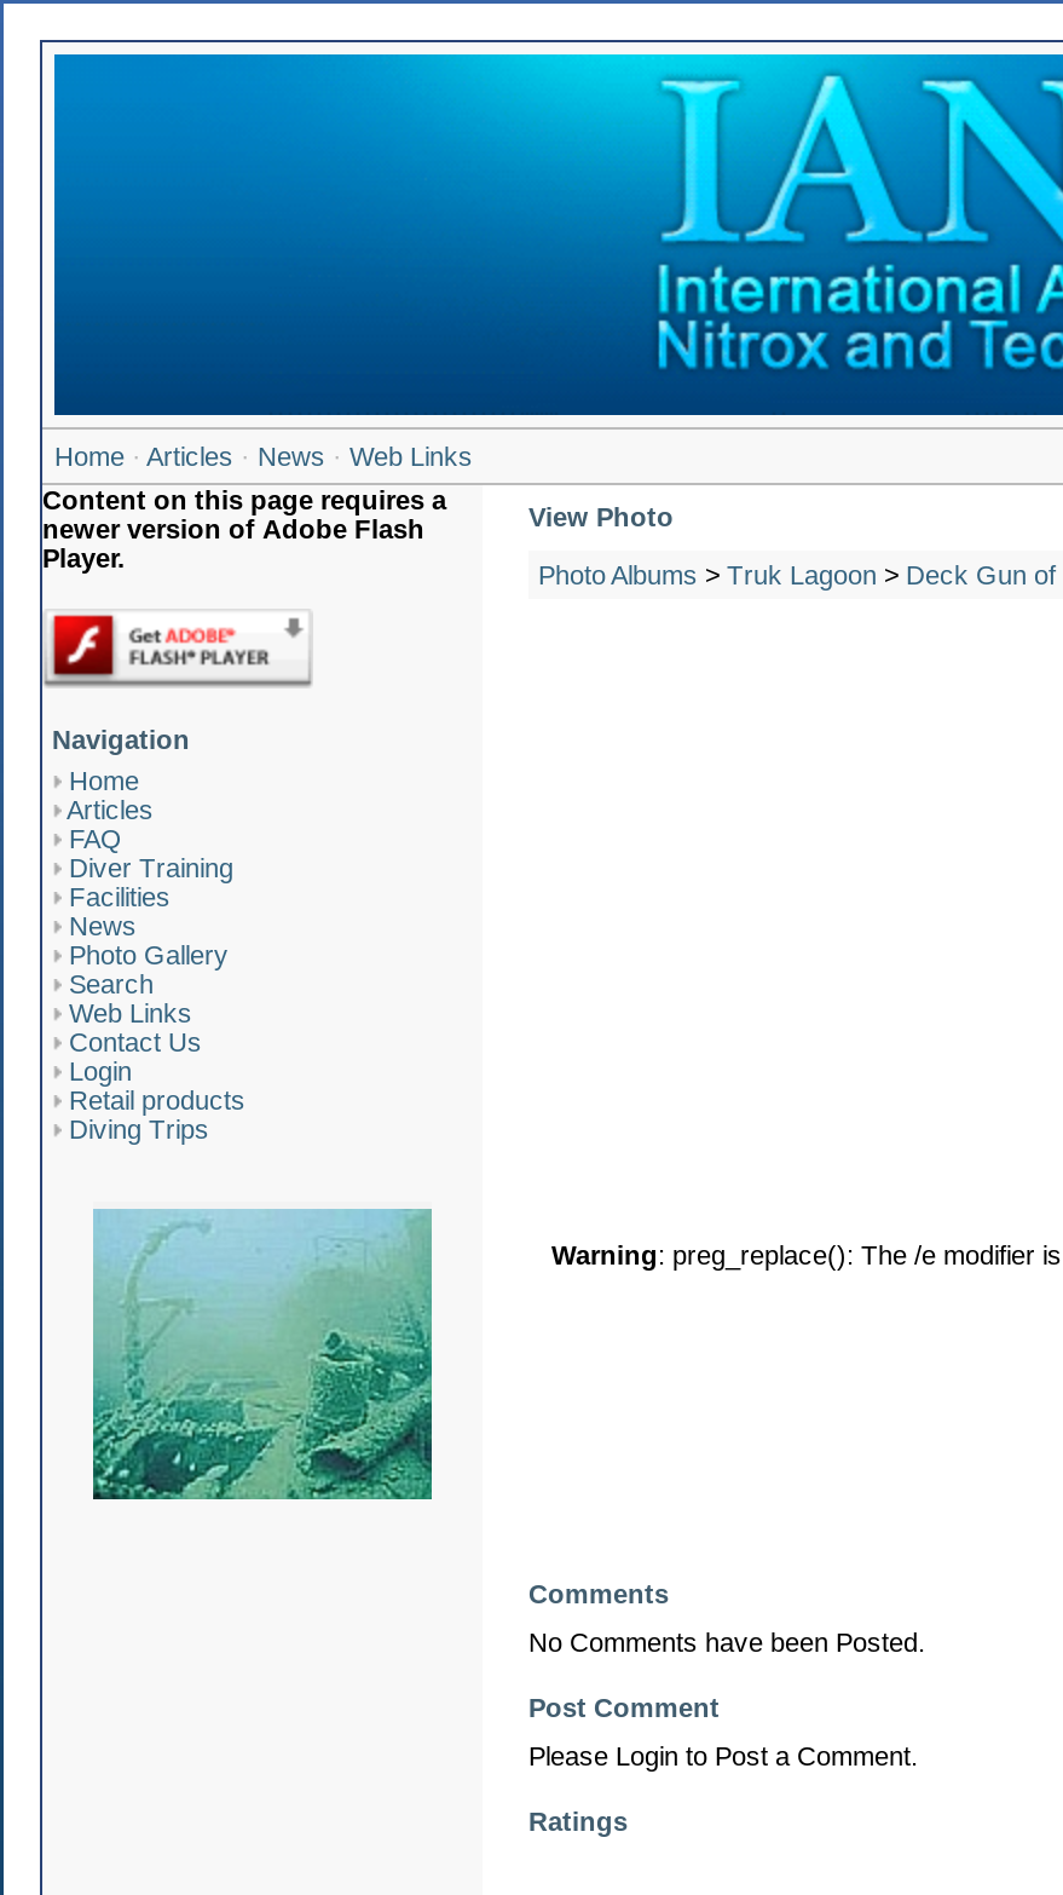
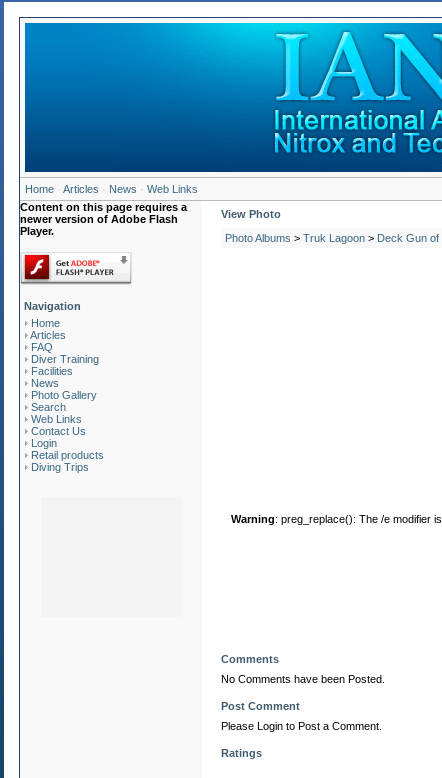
[91,1206,434,1502] [image] -> none

